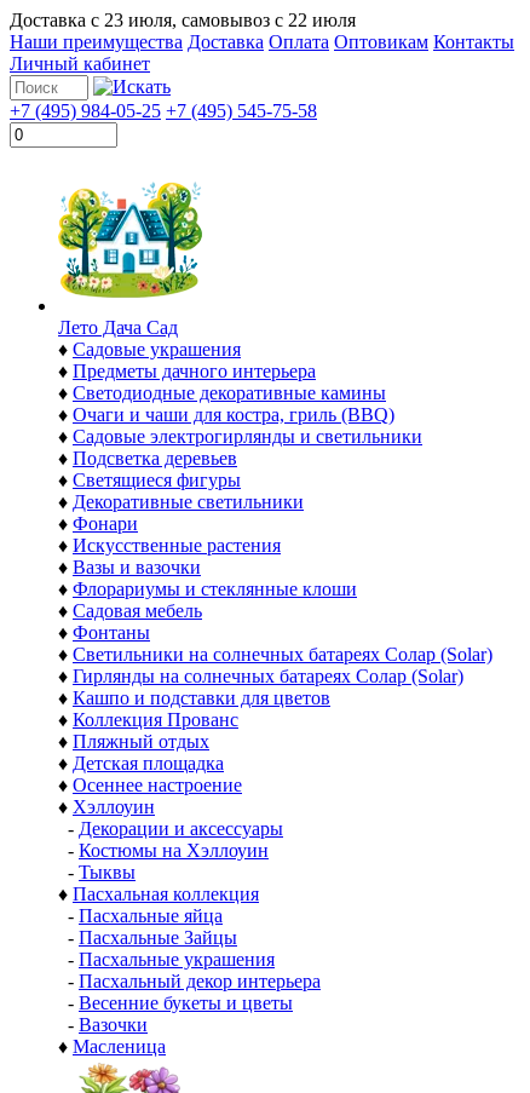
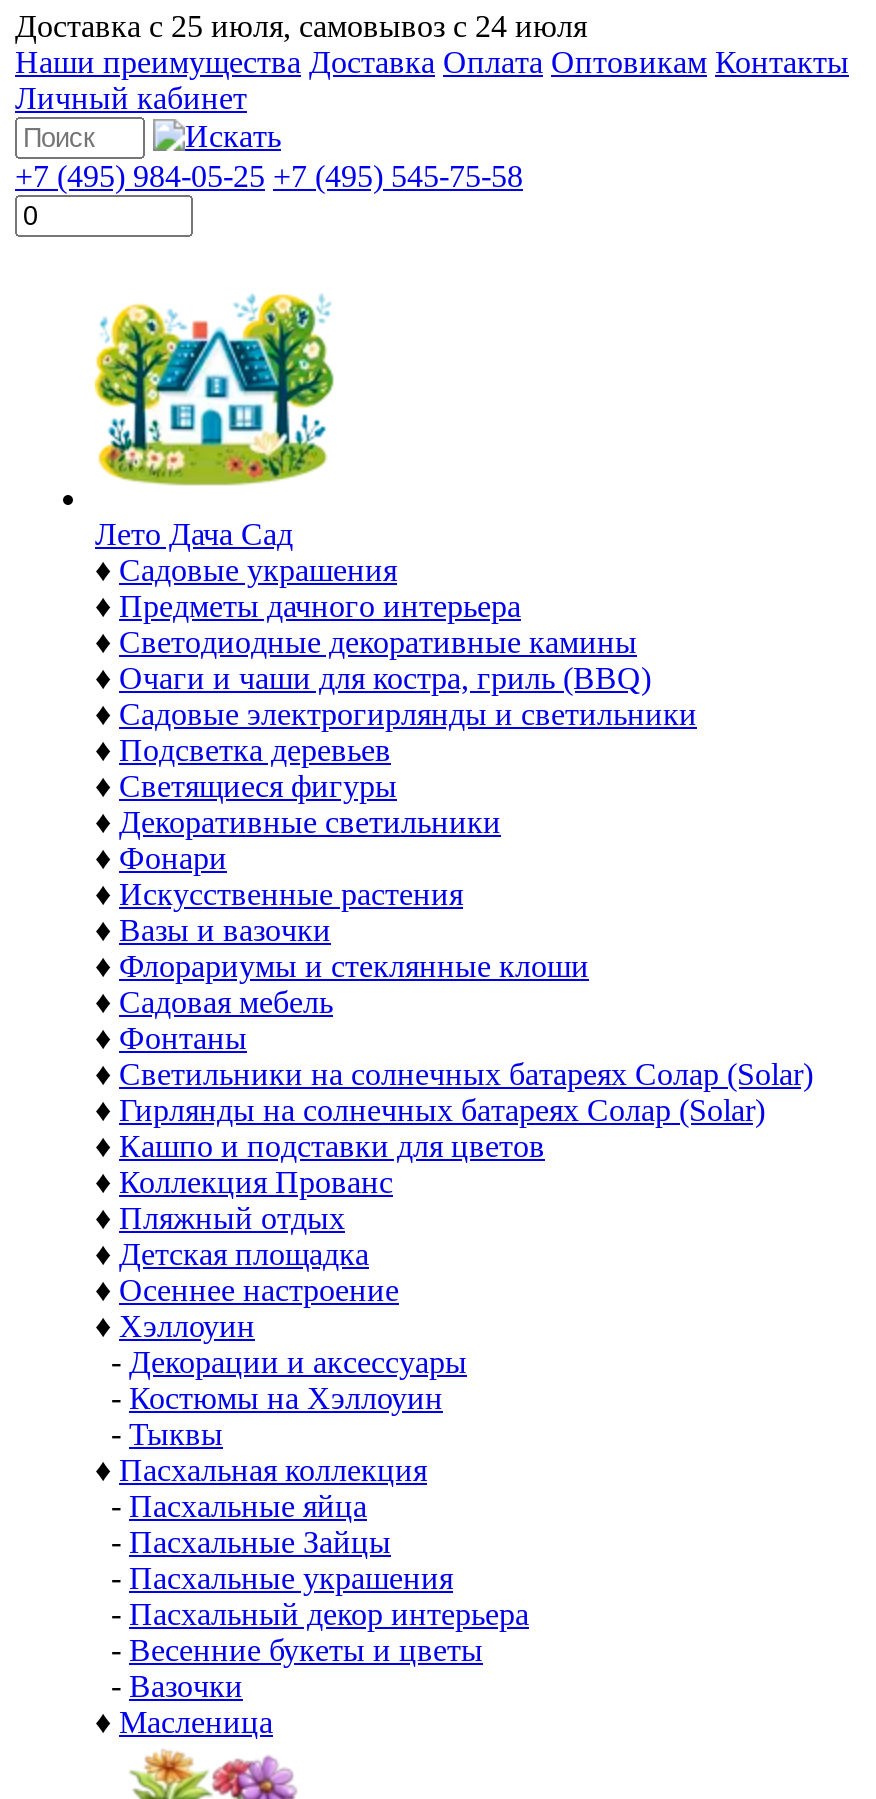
[10,10,356,30] Доставка с 23 июля, самовывоз с 22 июля -> [15,9,587,43] Доставка с 25 июля, самовывоз с 24 июля

